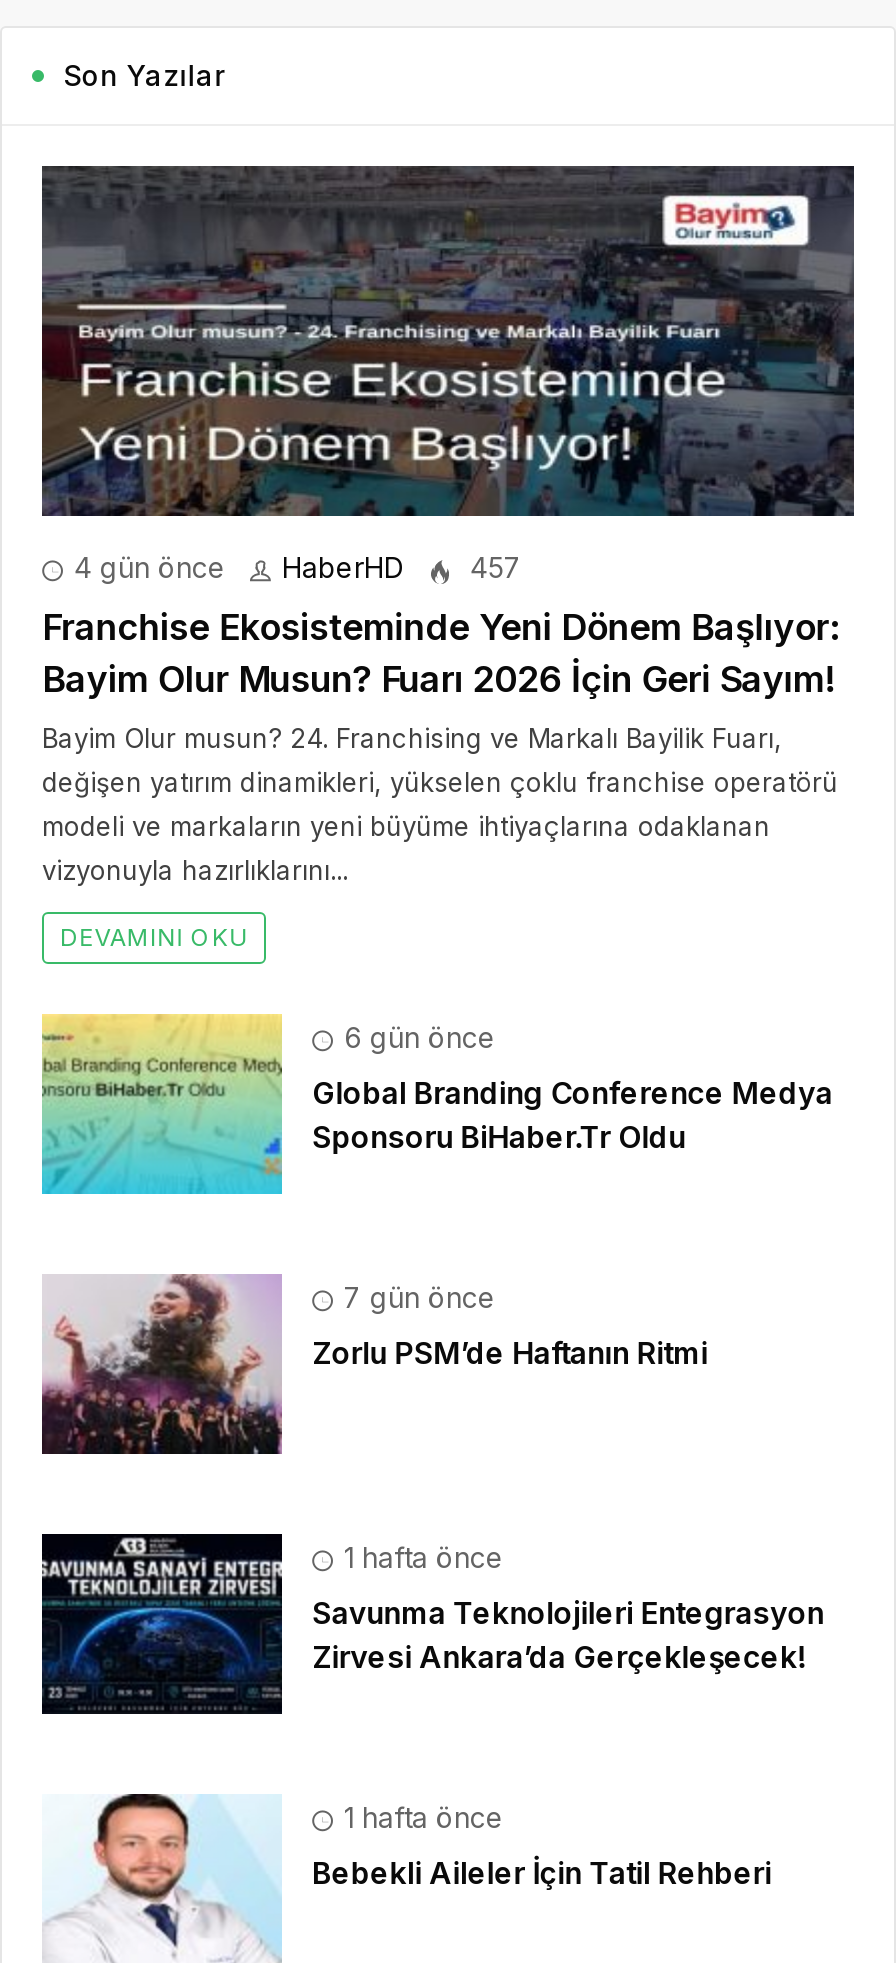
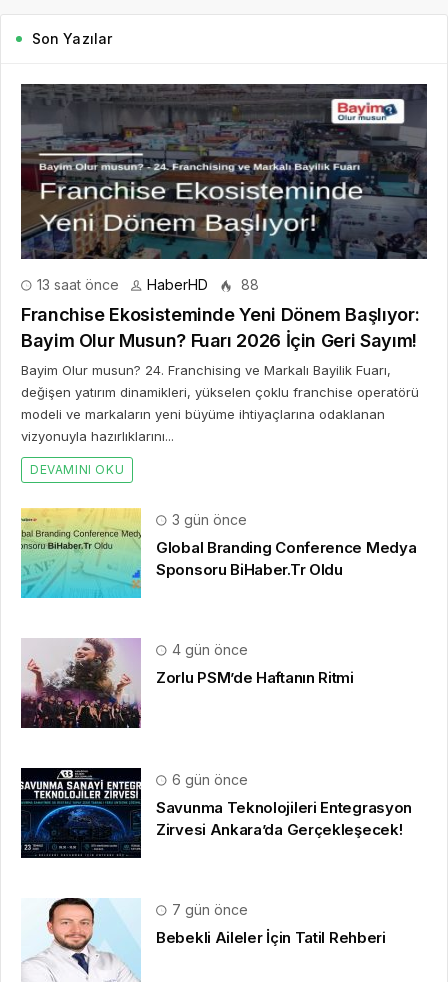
[66,551,226,585] 4 gün önce -> [33,276,119,293] 13 saat önce
[462,551,522,585] 457 -> [237,276,259,293] 88
[336,1021,496,1055] 6 gün önce -> [168,511,247,528] 3 gün önce
[336,1281,496,1315] 7 gün önce -> [168,641,248,658] 4 gün önce
[336,1541,504,1575] 1 hafta önce -> [168,771,248,788] 6 gün önce
[336,1801,504,1835] 1 hafta önce -> [168,901,248,918] 7 gün önce

